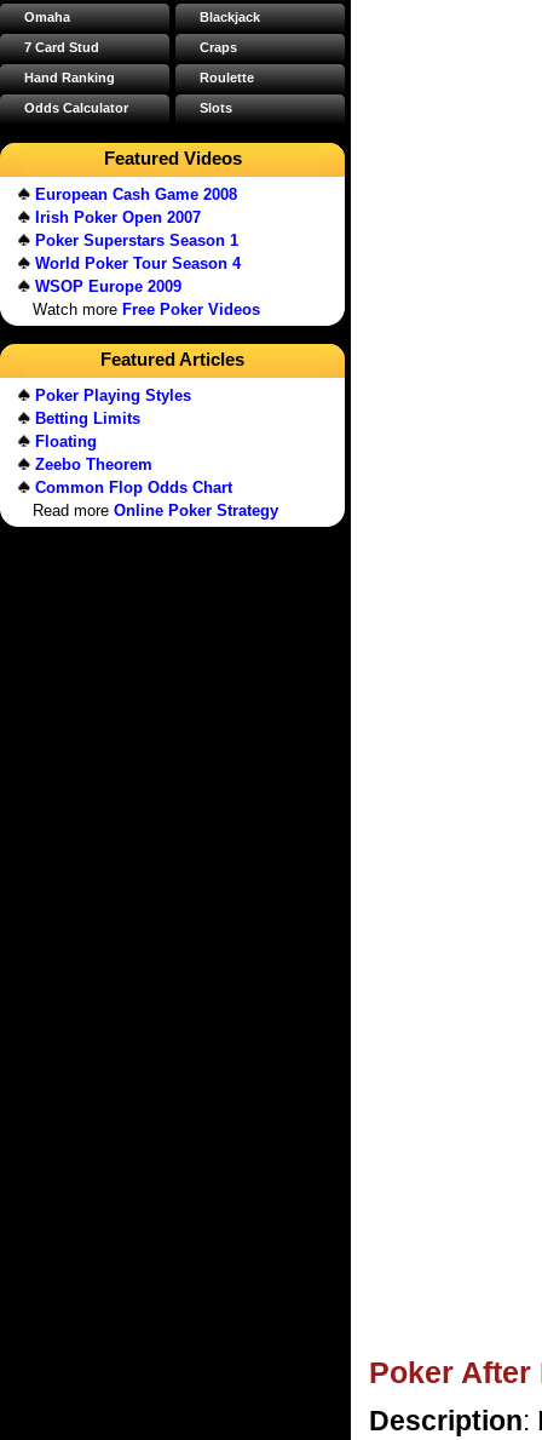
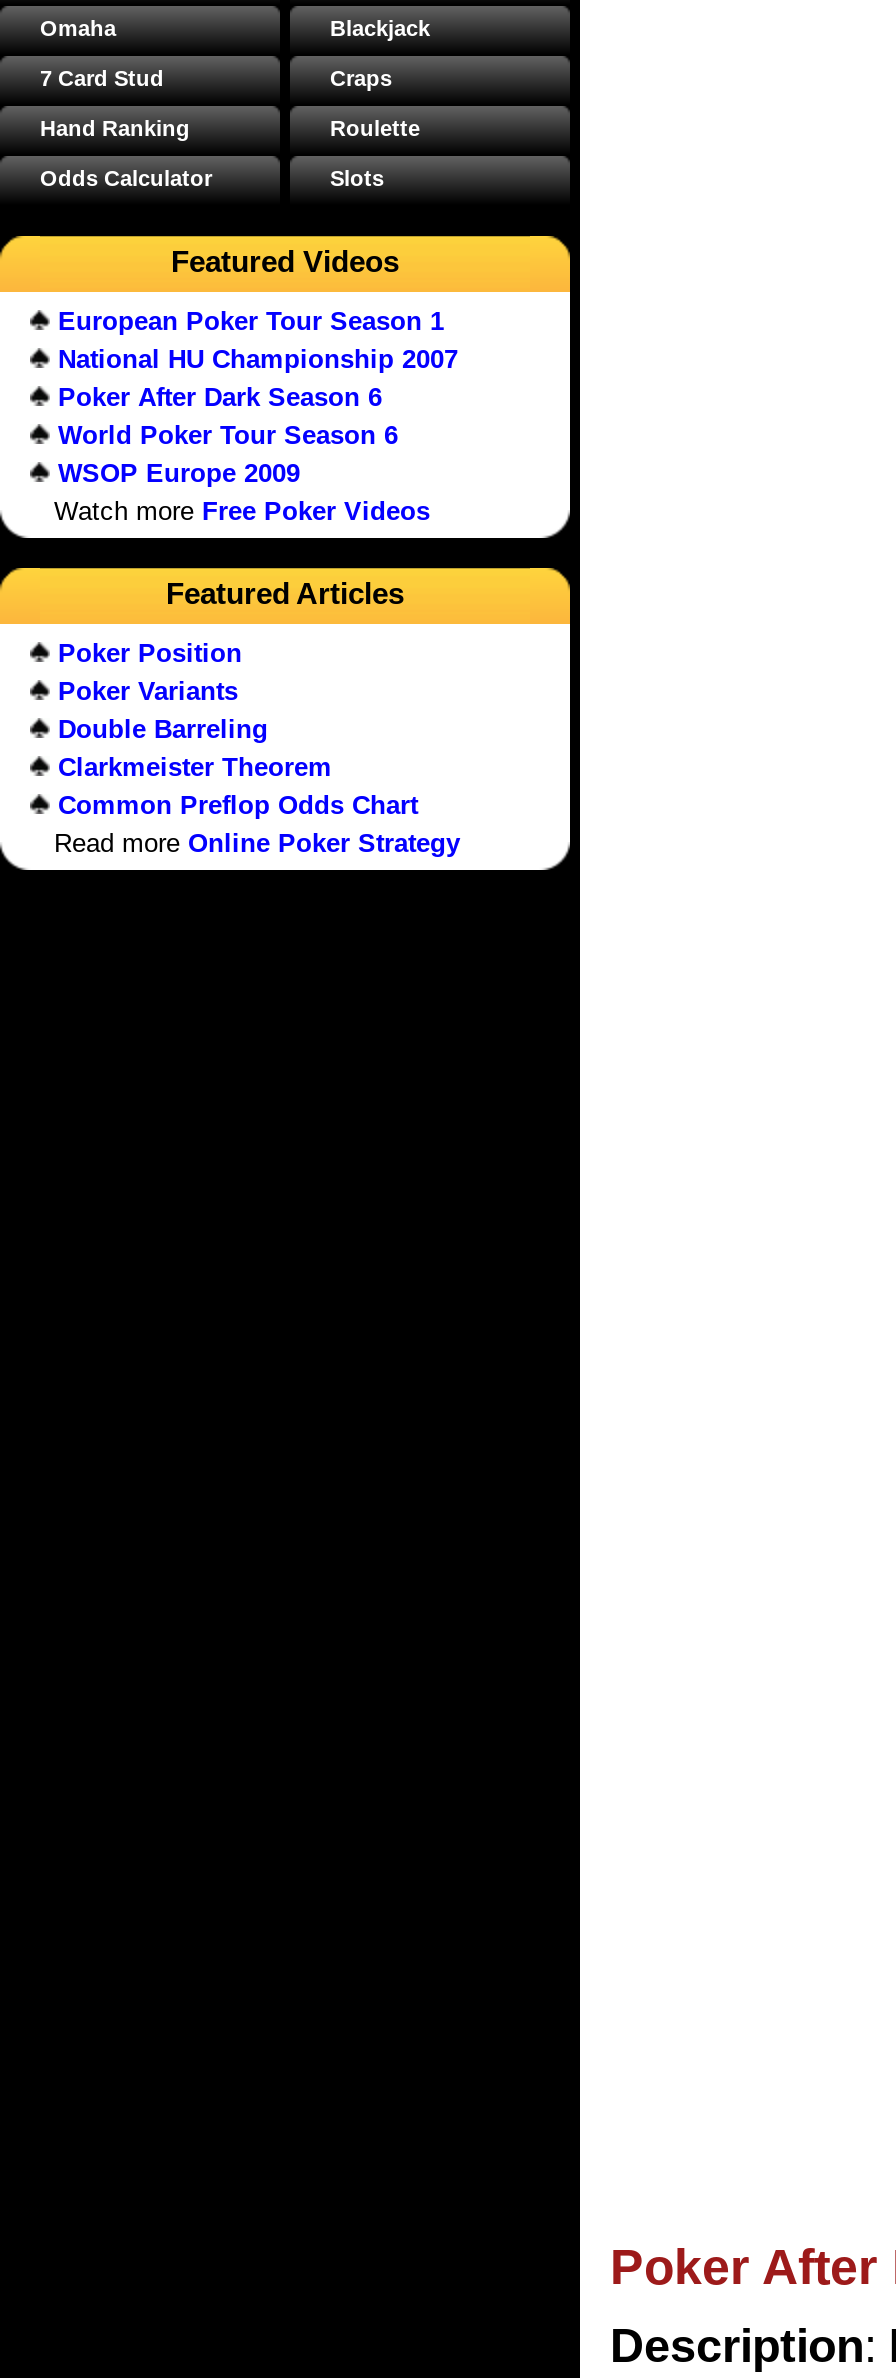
[35,185,241,272] European Cash Game 2008 | Irish Poker Open 2007 | Poker Superstars Season 1 | World Poker Tour Season 4 -> [58,306,458,450] European Poker Tour Season 1 | National HU Championship 2007 | Poker After Dark Season 6 | World Poker Tour Season 6
[35,386,232,497] Poker Playing Styles | Betting Limits | Floating | Zeebo Theorem | Common Flop Odds Chart -> [58,638,418,820] Poker Position | Poker Variants | Double Barreling | Clarkmeister Theorem | Common Preflop Odds Chart

